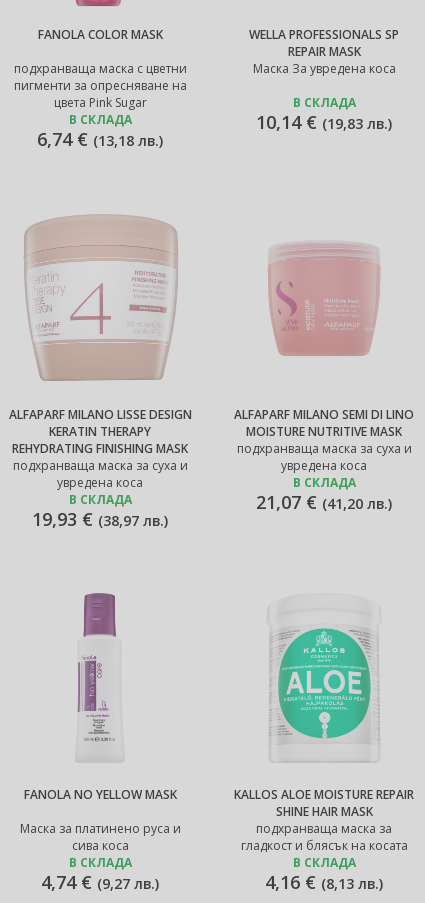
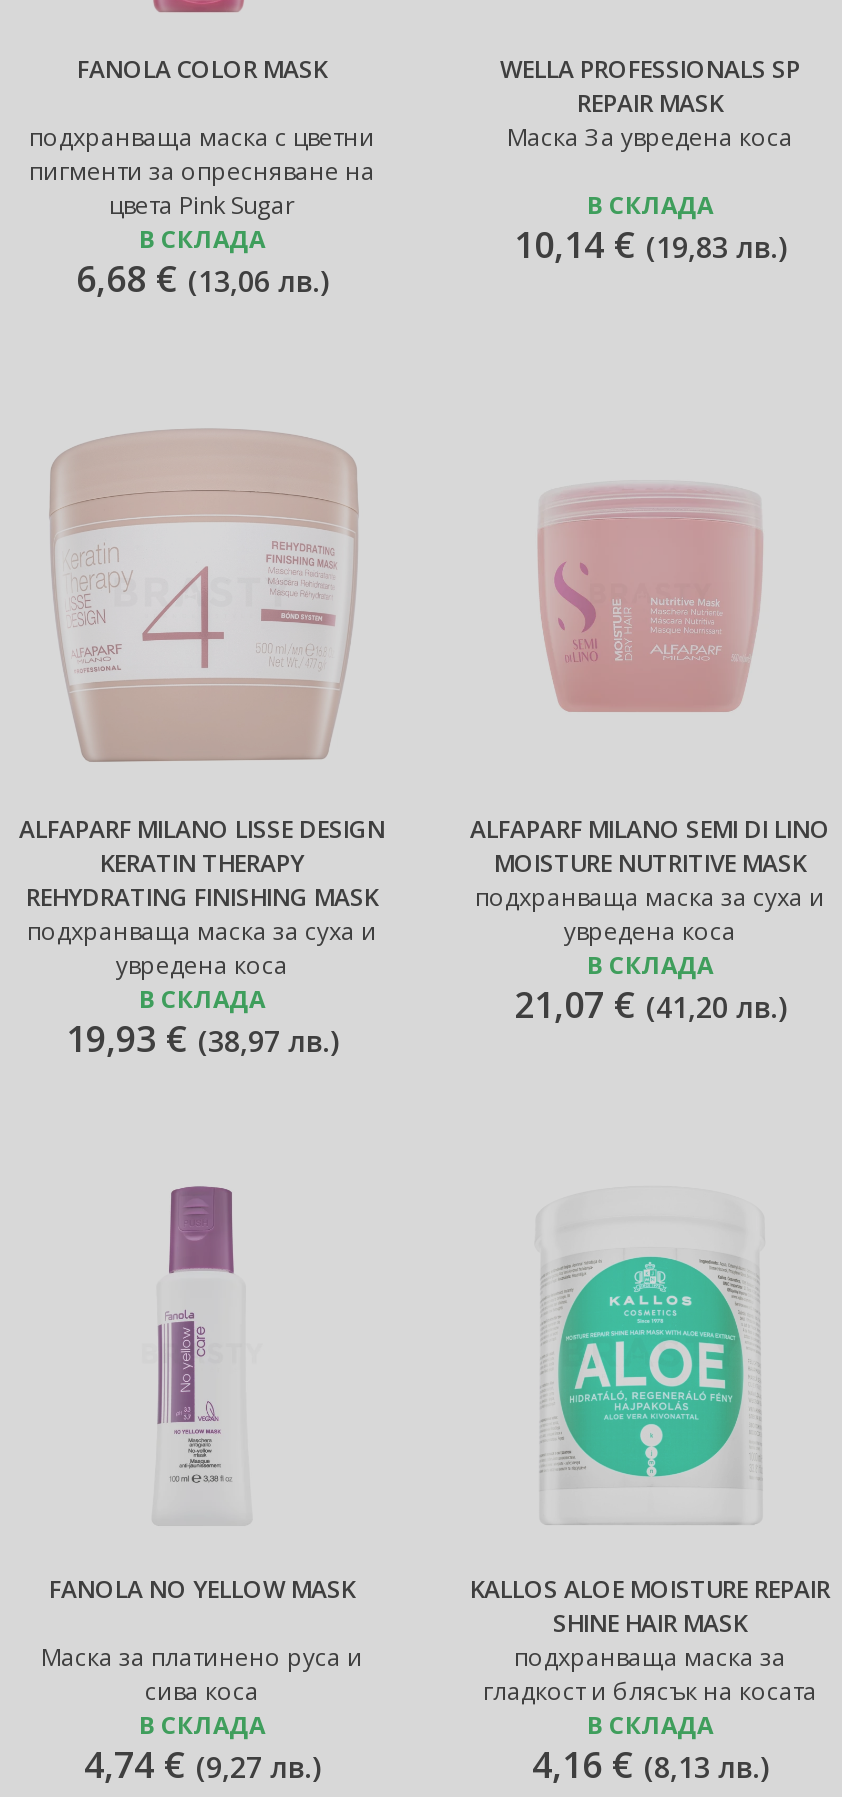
[37,127,163,151] 6,74 €(13,18 лв.) -> [76,254,328,302] 6,68 €(13,06 лв.)

